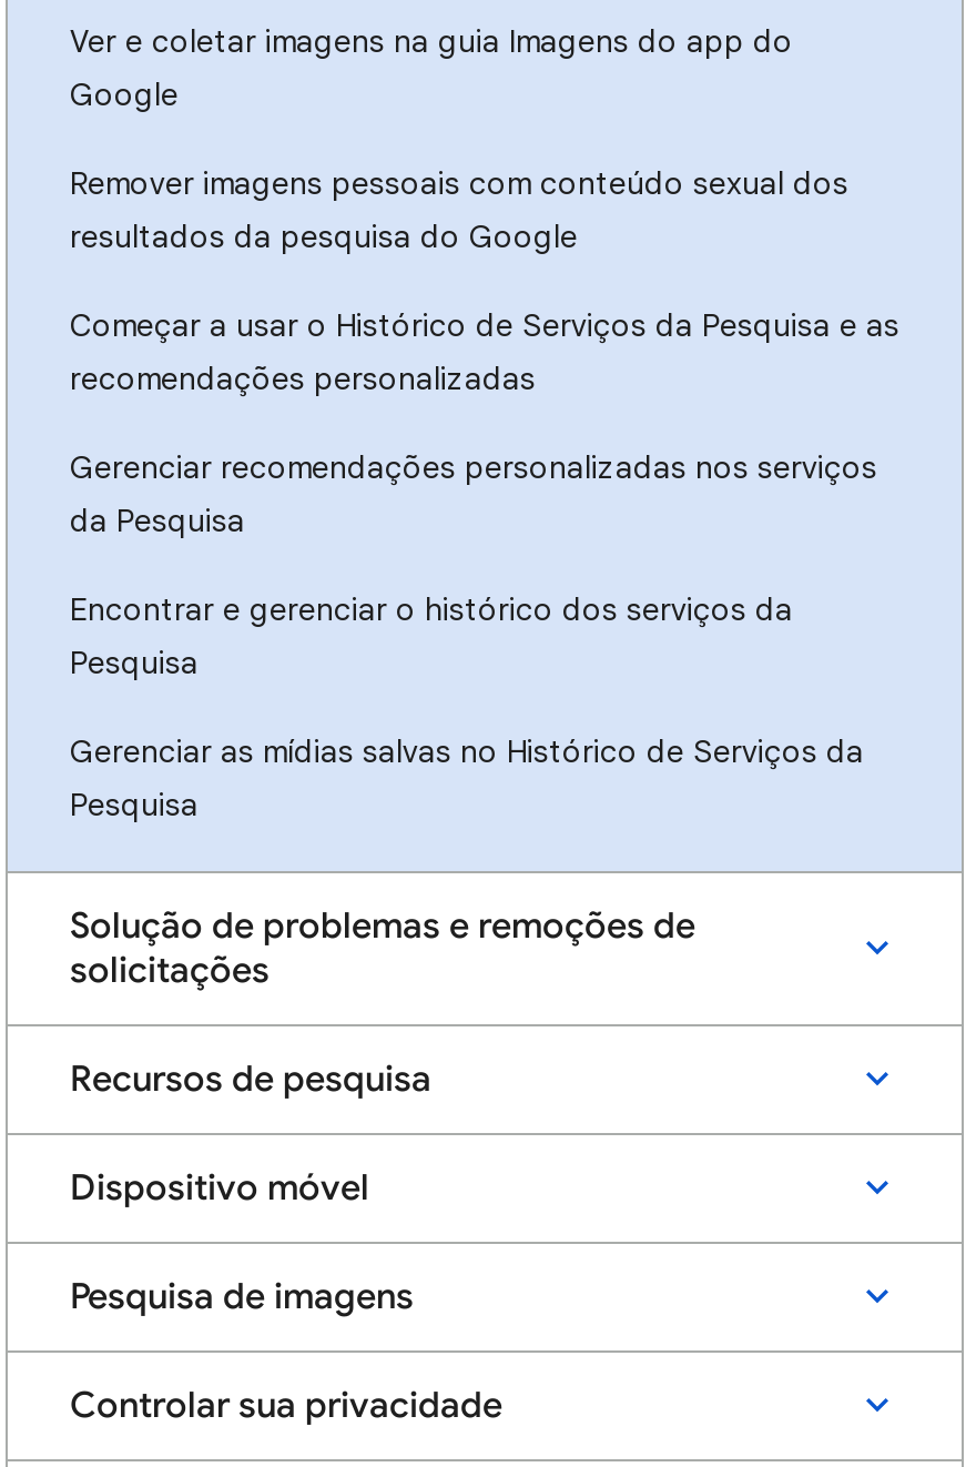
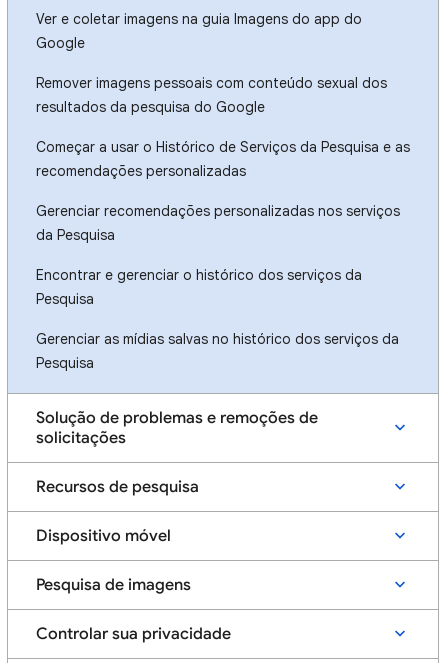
[70,731,864,771] Gerenciar as mídias salvas no Histórico de Serviços da -> [36,330,399,348] Gerenciar as mídias salvas no histórico dos serviços da

